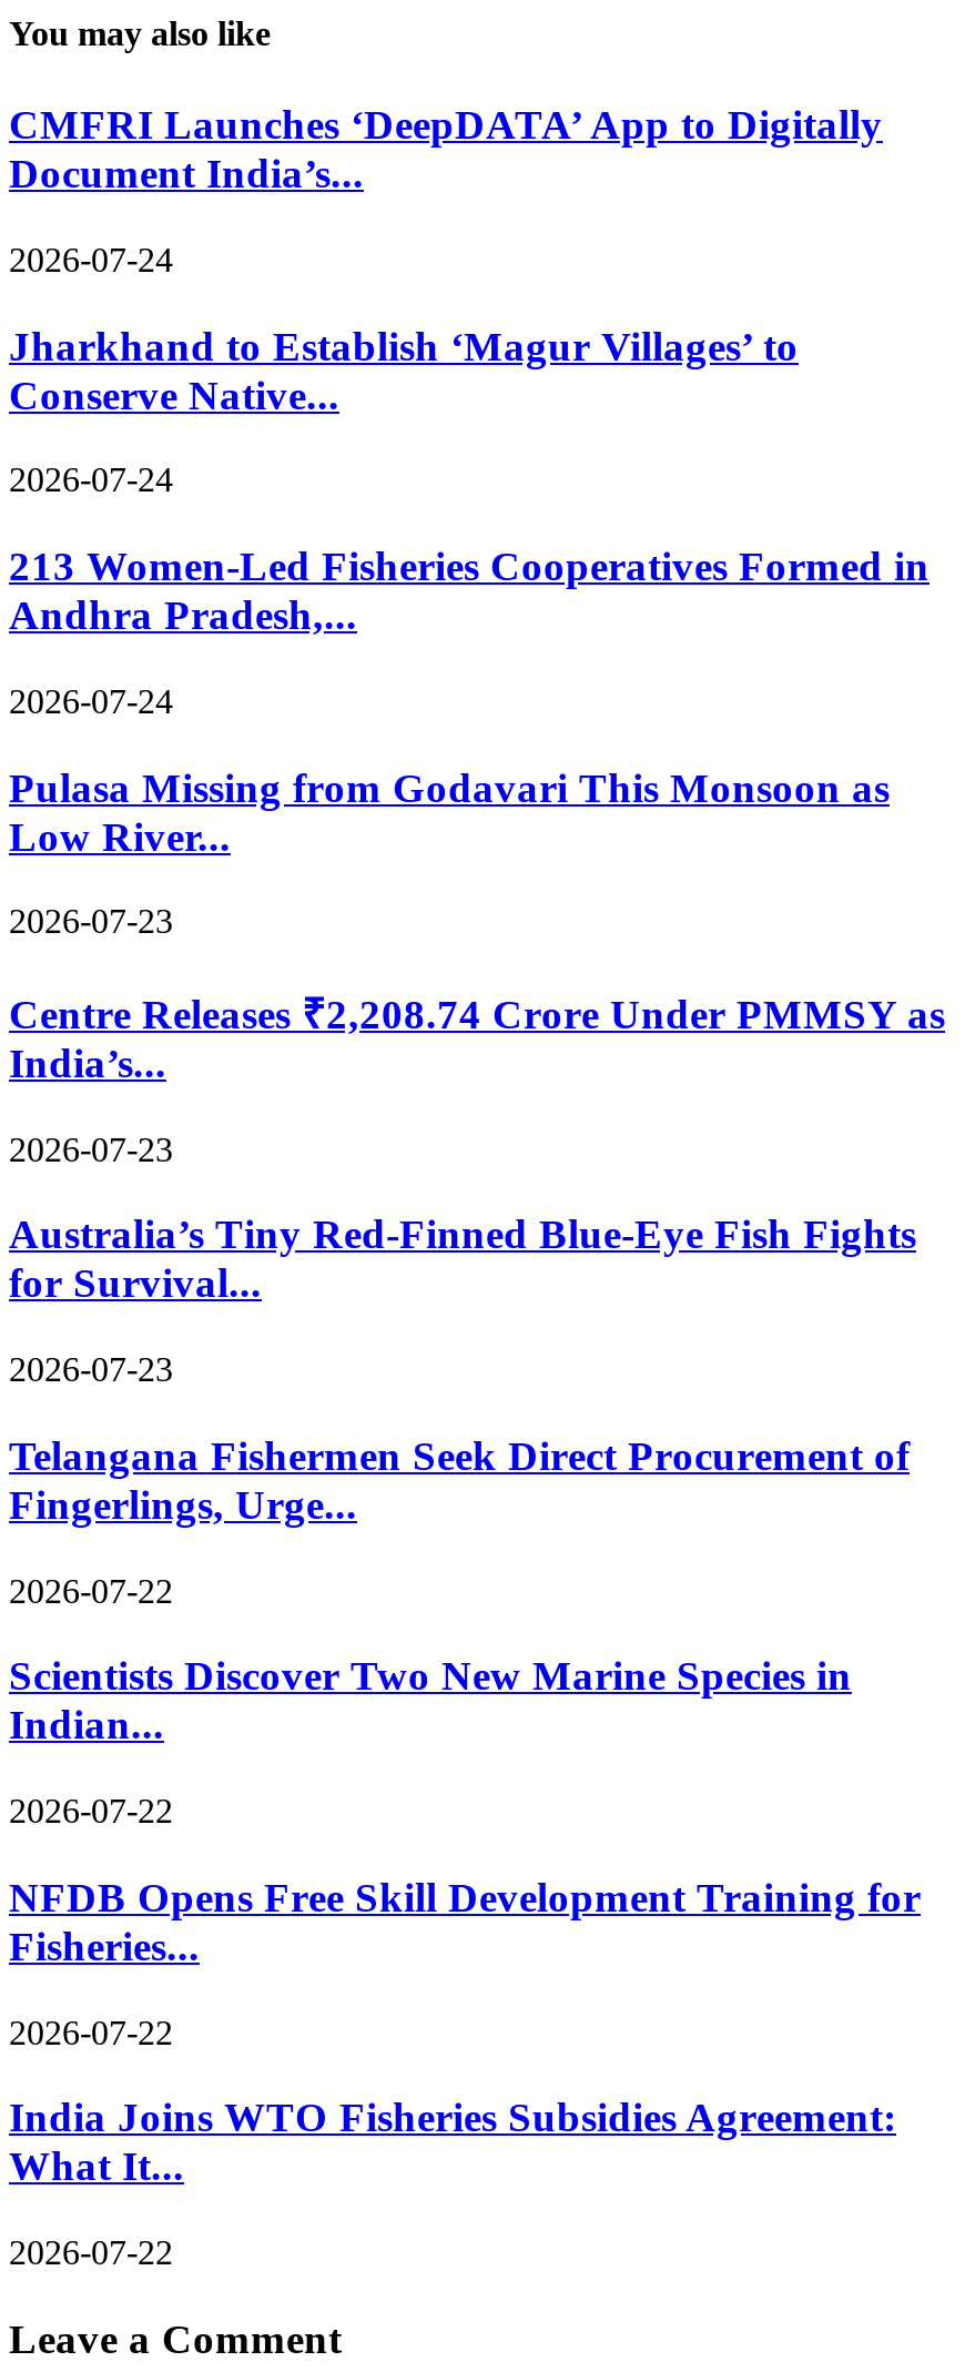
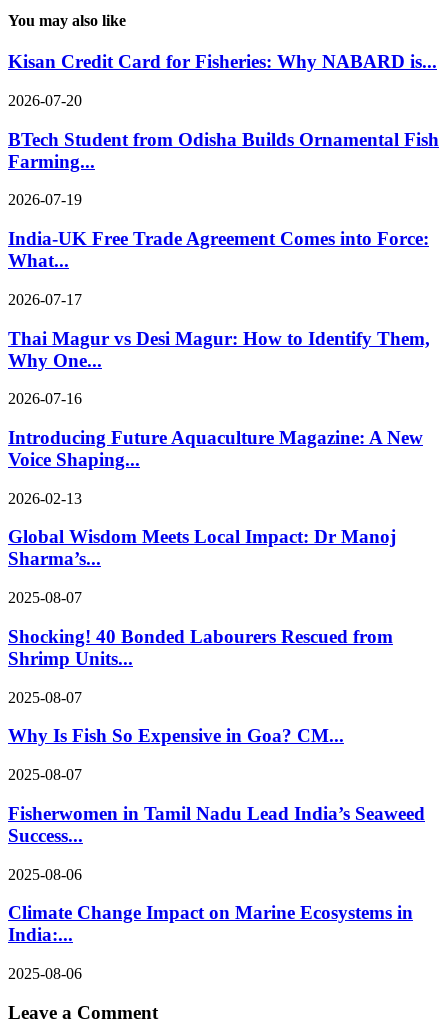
[9,102,883,197] CMFRI Launches ‘DeepDATA’ App to Digitally | Document India’s... -> [8,51,437,72] Kisan Credit Card for Fisheries: Why NABARD is...
[9,241,173,278] 2026-07-24 -> [8,92,82,109] 2026-07-20
[9,322,799,418] Jharkhand to Establish ‘Magur Villages’ to | Conserve Native... -> [8,129,439,172] BTech Student from Odisha Builds Ornamental Fish | Farming...
[9,462,173,499] 2026-07-24 -> [8,191,82,208] 2026-07-19
[9,543,930,638] 213 Women-Led Fisheries Cooperatives Formed in | Andhra Pradesh,... -> [8,228,429,271] India-UK Free Trade Agreement Comes into Force: | What...
[9,682,173,720] 2026-07-24 -> [8,291,82,308] 2026-07-17
[9,764,890,859] Pulasa Missing from Godavari This Monsoon as | Low River... -> [8,328,430,371] Thai Magur vs Desi Magur: How to Identify Them, | Why One...
[9,903,173,940] 2026-07-23 -> [8,390,82,407] 2026-07-16
[9,991,945,1086] Centre Releases ₹2,208.74 Crore Under PMMSY as | India’s... -> [8,427,423,470] Introducing Future Aquaculture Magazine: A New | Voice Shaping...
[9,1130,173,1168] 2026-07-23 -> [8,490,82,507] 2026-02-13
[9,1212,916,1307] Australia’s Tiny Red-Finned Blue-Eye Fish Fights | for Survival... -> [8,526,396,569] Global Wisdom Meets Local Impact: Dr Manoj | Sharma’s...
[9,1351,173,1388] 2026-07-23 -> [8,589,82,606] 2025-08-07
[9,1432,910,1527] Telangana Fishermen Seek Direct Procurement of | Fingerlings, Urge... -> [8,626,393,669] Shocking! 40 Bonded Labourers Rescued from | Shrimp Units...
[9,1571,173,1609] 2026-07-22 -> [8,689,82,706] 2025-08-07
[9,1653,852,1748] Scientists Discover Two New Marine Species in | Indian... -> [8,725,344,746] Why Is Fish So Expensive in Goa? CM...
[9,1792,173,1830] 2026-07-22 -> [8,766,82,783] 2025-08-07
[9,1873,921,1969] NFDB Opens Free Skill Development Training for | Fisheries... -> [8,803,425,846] Fisherwomen in Tamil Nadu Lead India’s Seaweed | Success...
[9,2013,173,2050] 2026-07-22 -> [8,865,82,882] 2025-08-06
[9,2094,896,2189] India Joins WTO Fisheries Subsidies Agreement: | What It... -> [8,902,413,945] Climate Change Impact on Marine Ecosystems in | India:...
[9,2233,173,2271] 2026-07-22 -> [8,965,82,982] 2025-08-06

